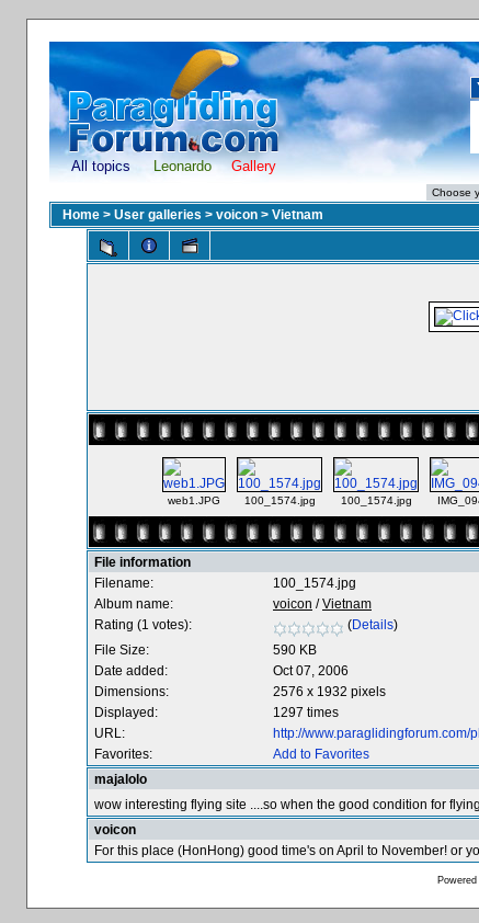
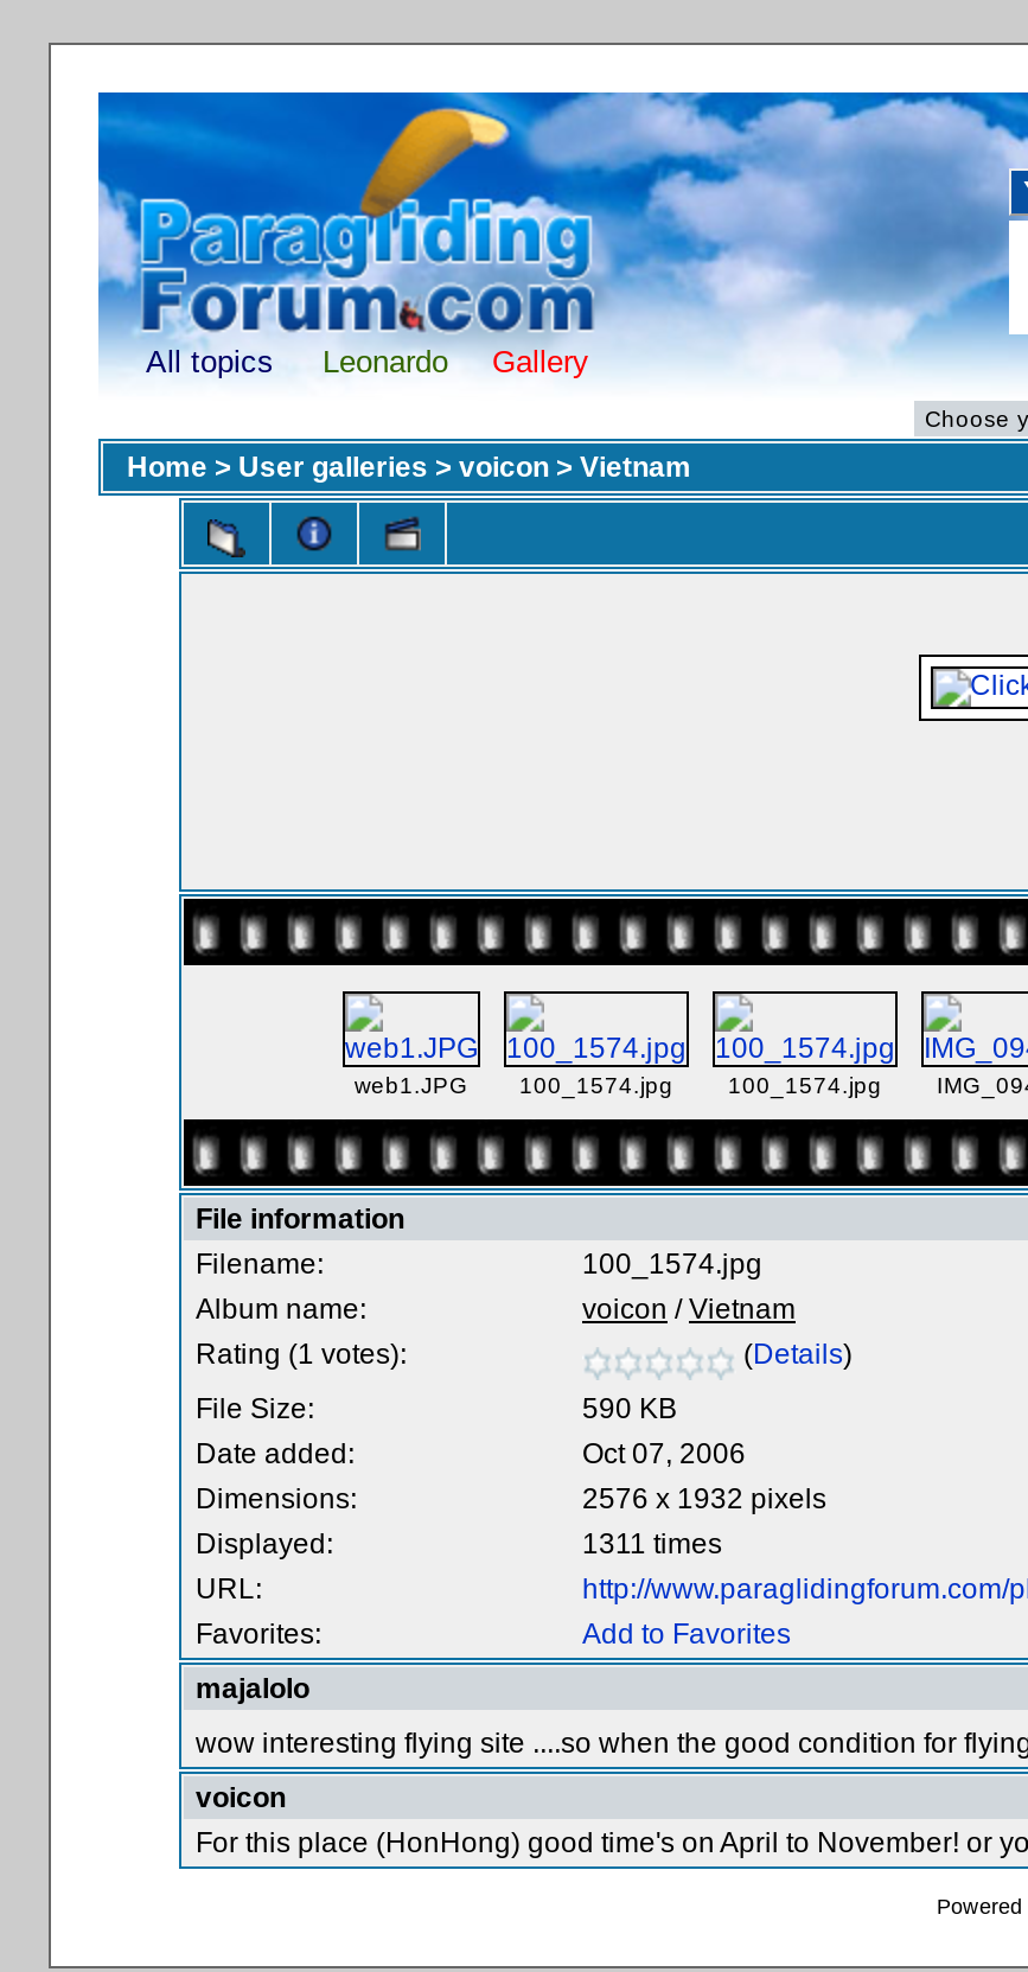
[273,705,339,720] 1297 times -> [582,1527,722,1561] 1311 times

